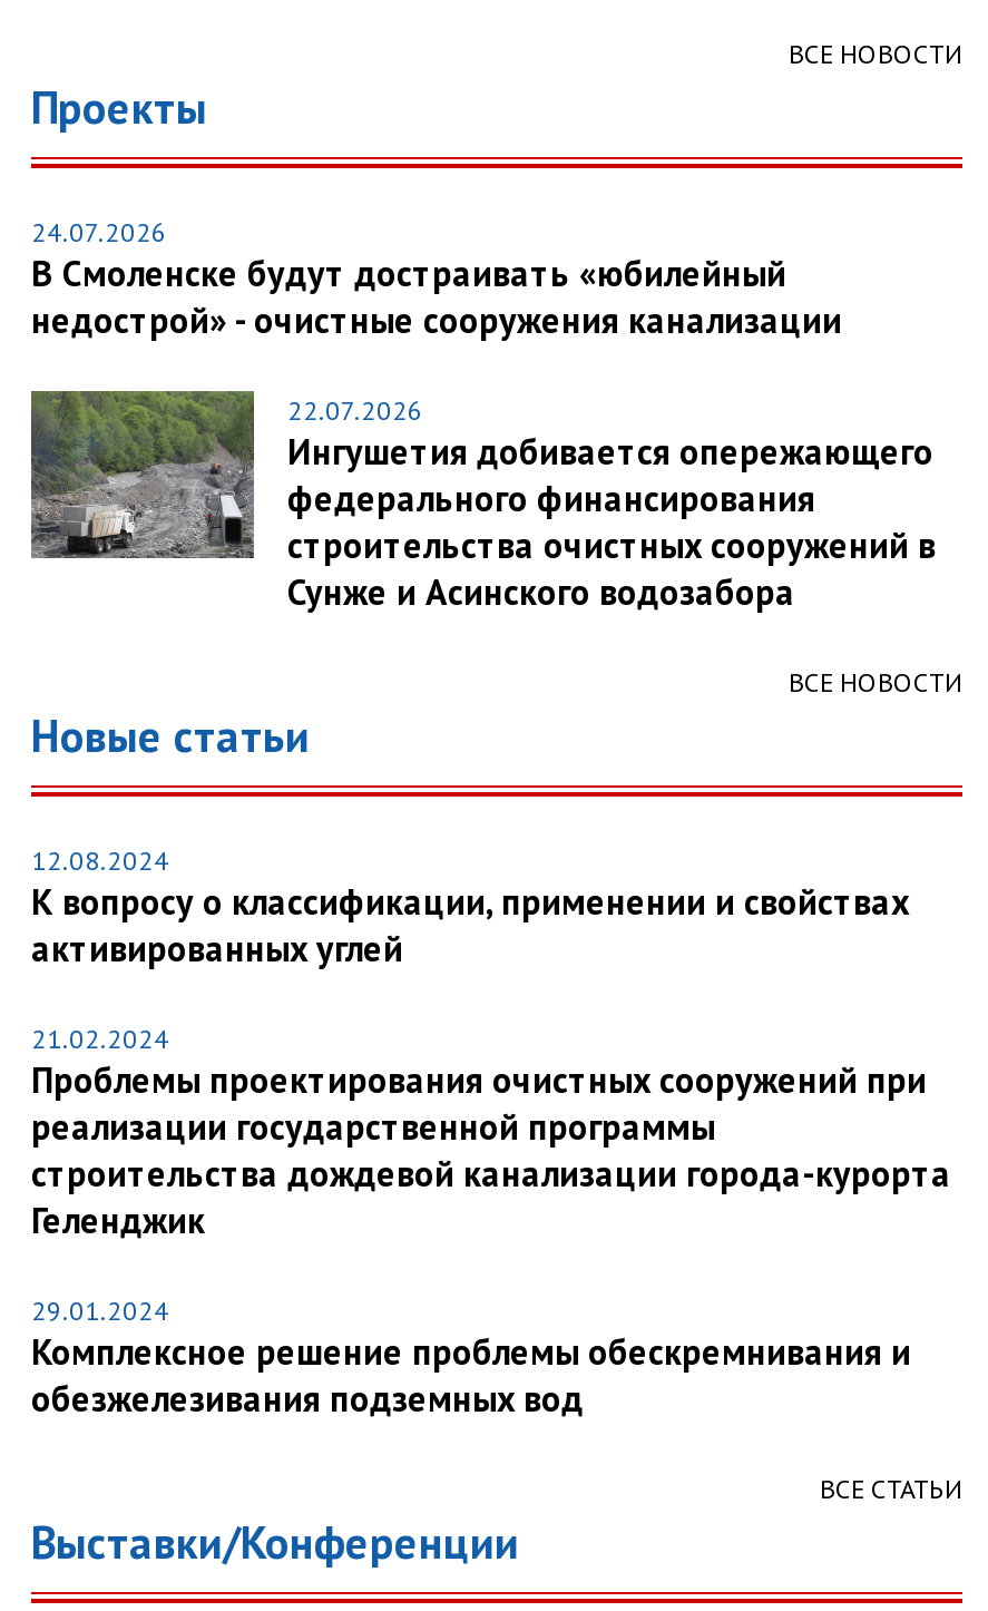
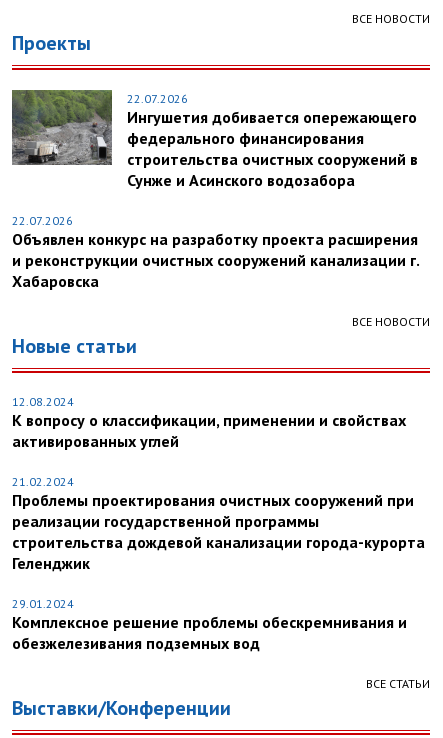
[31,216,842,343] 24.07.2026 | В Смоленске будут достраивать «юбилейный | недострой» - очистные сооружения канализации -> none
moved [27,389,936,615] -> [10,89,418,190]: [image] | 22.07.2026 | Ингушетия добивается опережающего | федерального финансирования | строительства очистных сооружений в | Сунже и Асинского водозабора
none -> [12,213,419,291] 22.07.2026 | Объявлен конкурс на разработку проекта расширения | и реконструкции очистных сооружений канализации г. | Хабаровска

